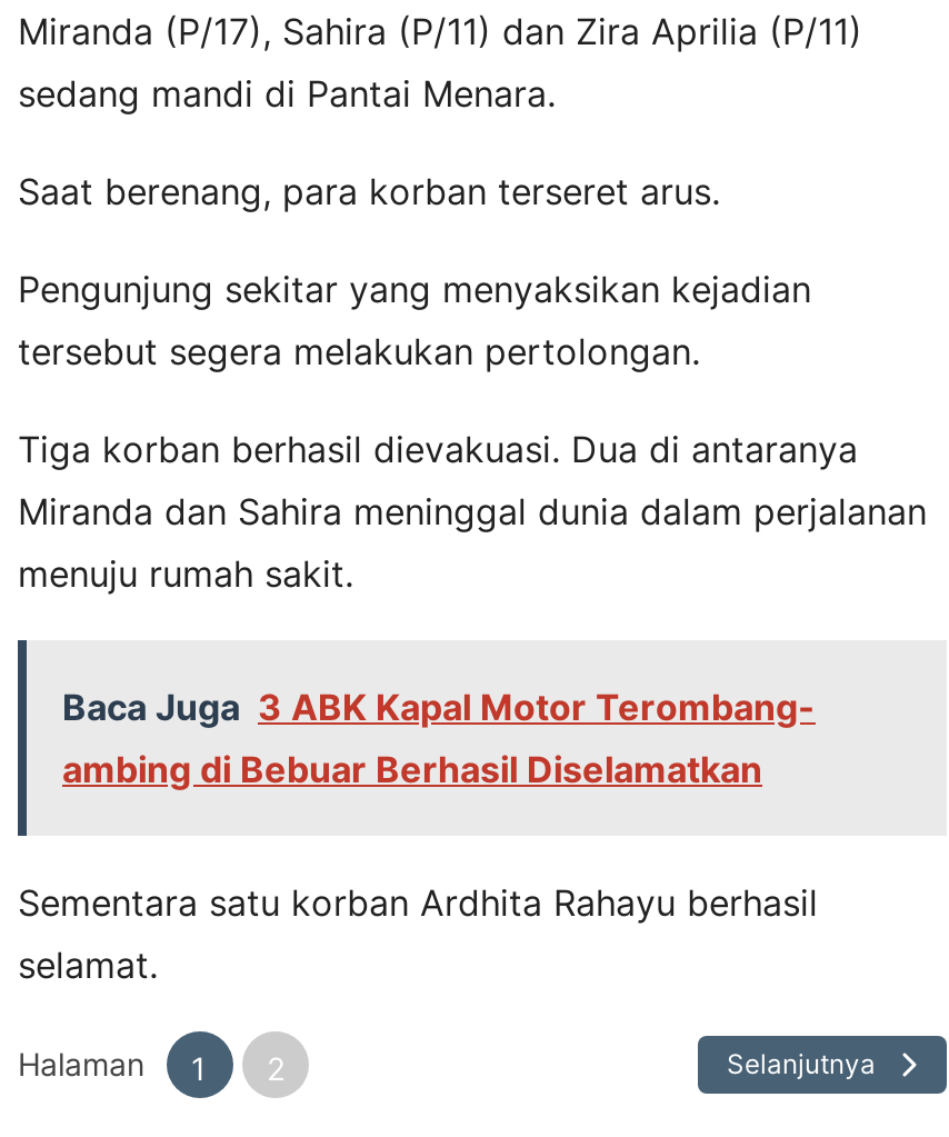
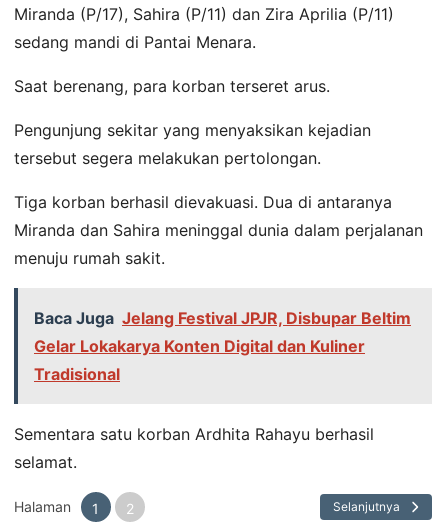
[62,685,816,791] Baca Juga 3 ABK Kapal Motor Terombang- | ambing di Bebuar Berhasil Diselamatkan -> [34,308,411,384] Baca Juga Jelang Festival JPJR, Disbupar Beltim | Gelar Lokakarya Konten Digital dan Kuliner | Tradisional

